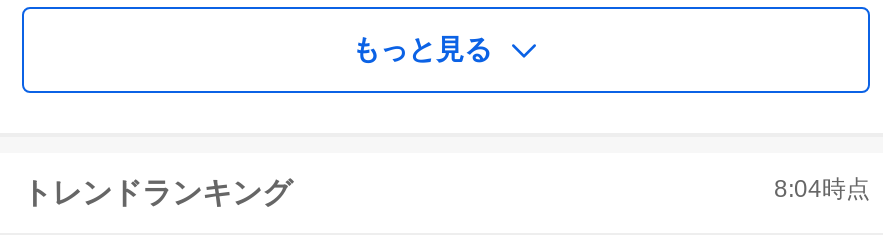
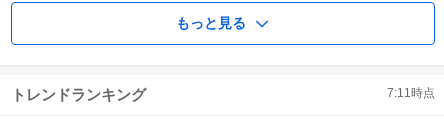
[774,175,870,203] 8:04時点 -> [387,86,435,100] 7:11時点

